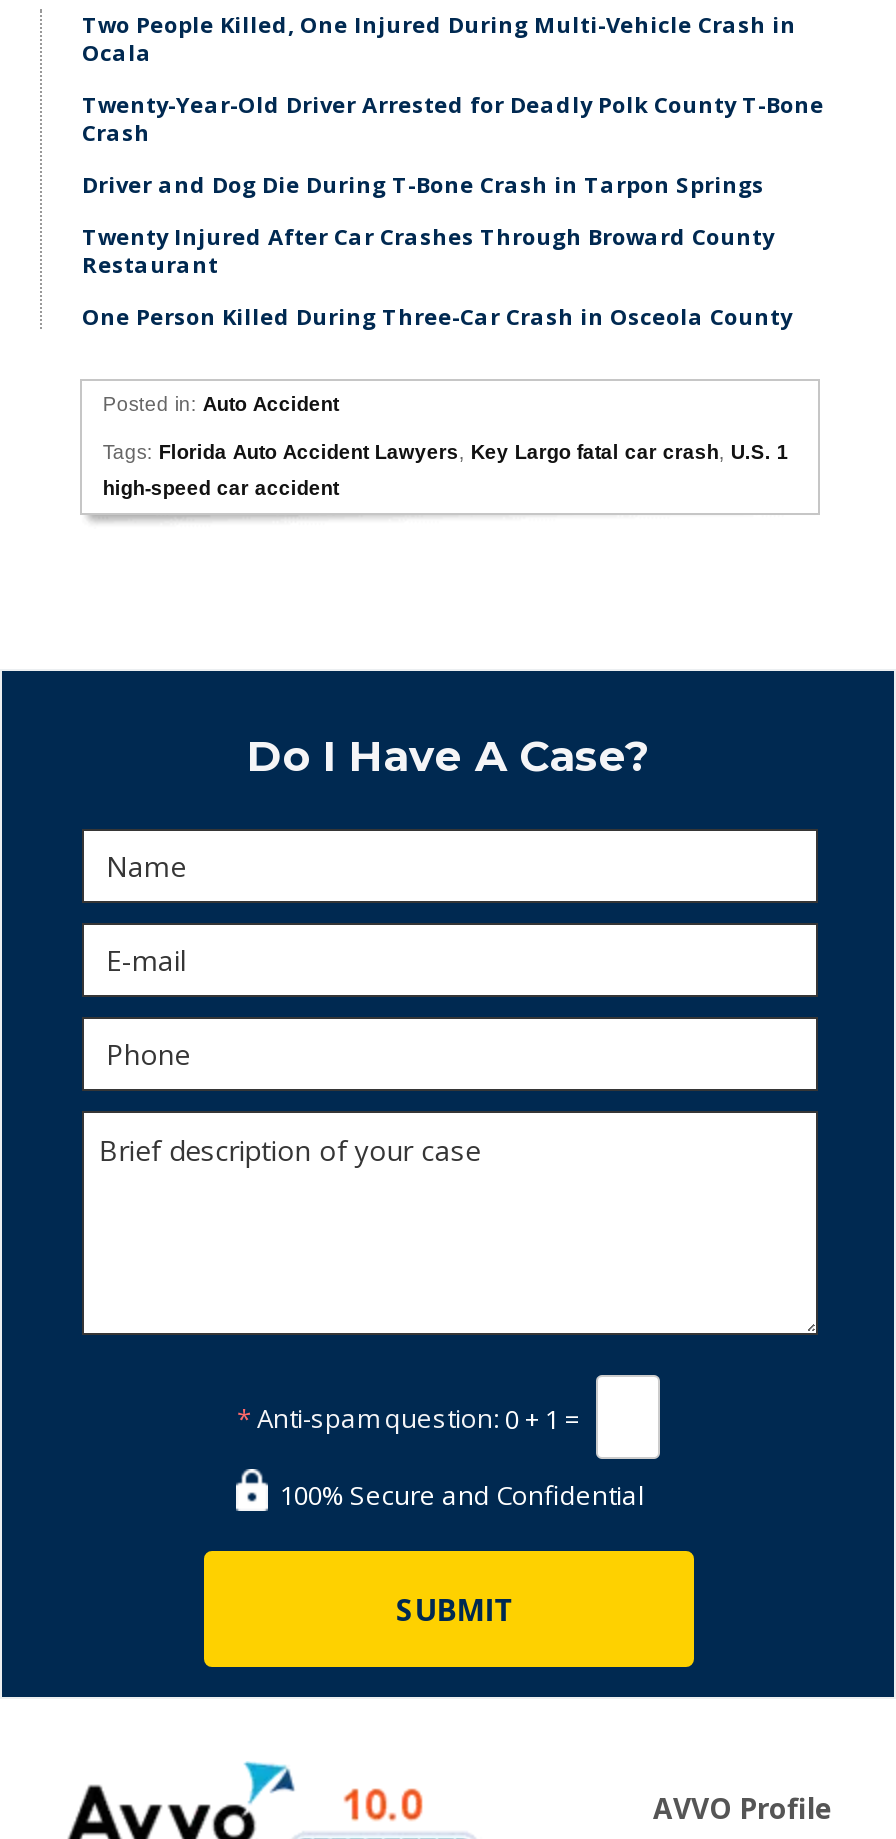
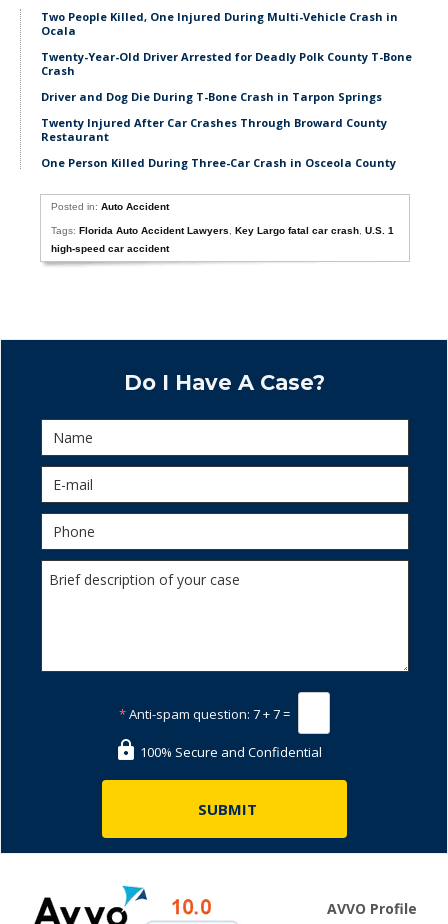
[237,1400,585,1436] * Anti-spam question: 0 + 1 = -> [118,704,292,722] * Anti-spam question: 7 + 7 =

